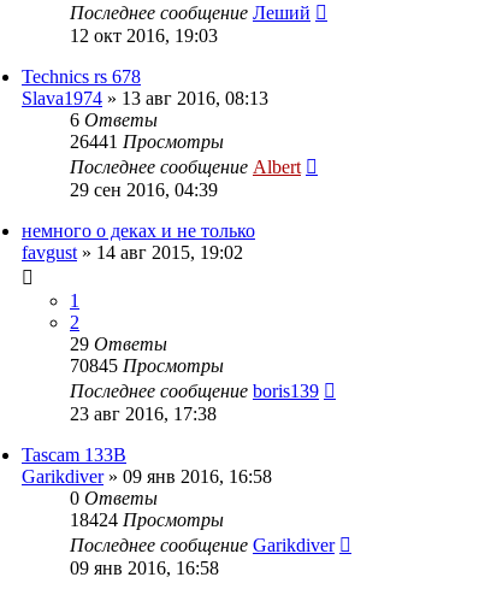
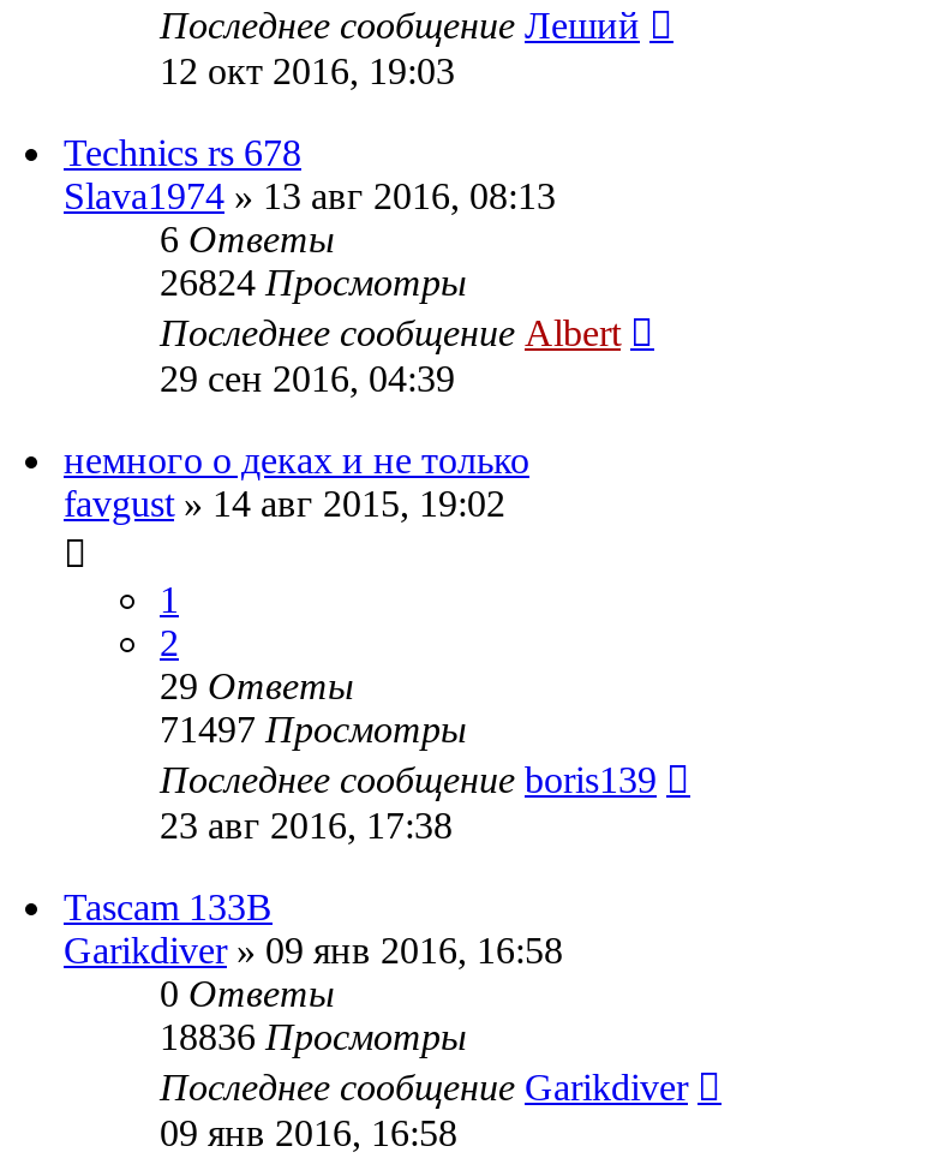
[70,132,224,152] 26441 Просмотры -> [160,263,467,303] 26824 Просмотры
[70,356,224,376] 70845 Просмотры -> [160,709,467,750] 71497 Просмотры
[70,510,224,530] 18424 Просмотры -> [160,1017,467,1058] 18836 Просмотры

